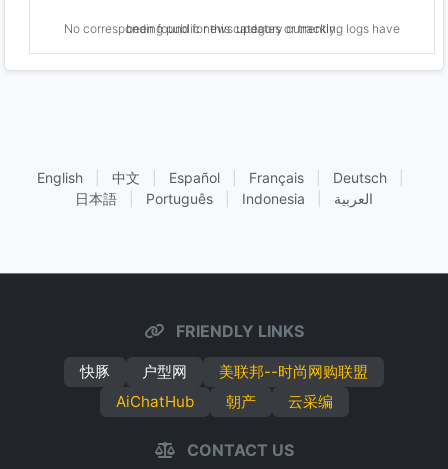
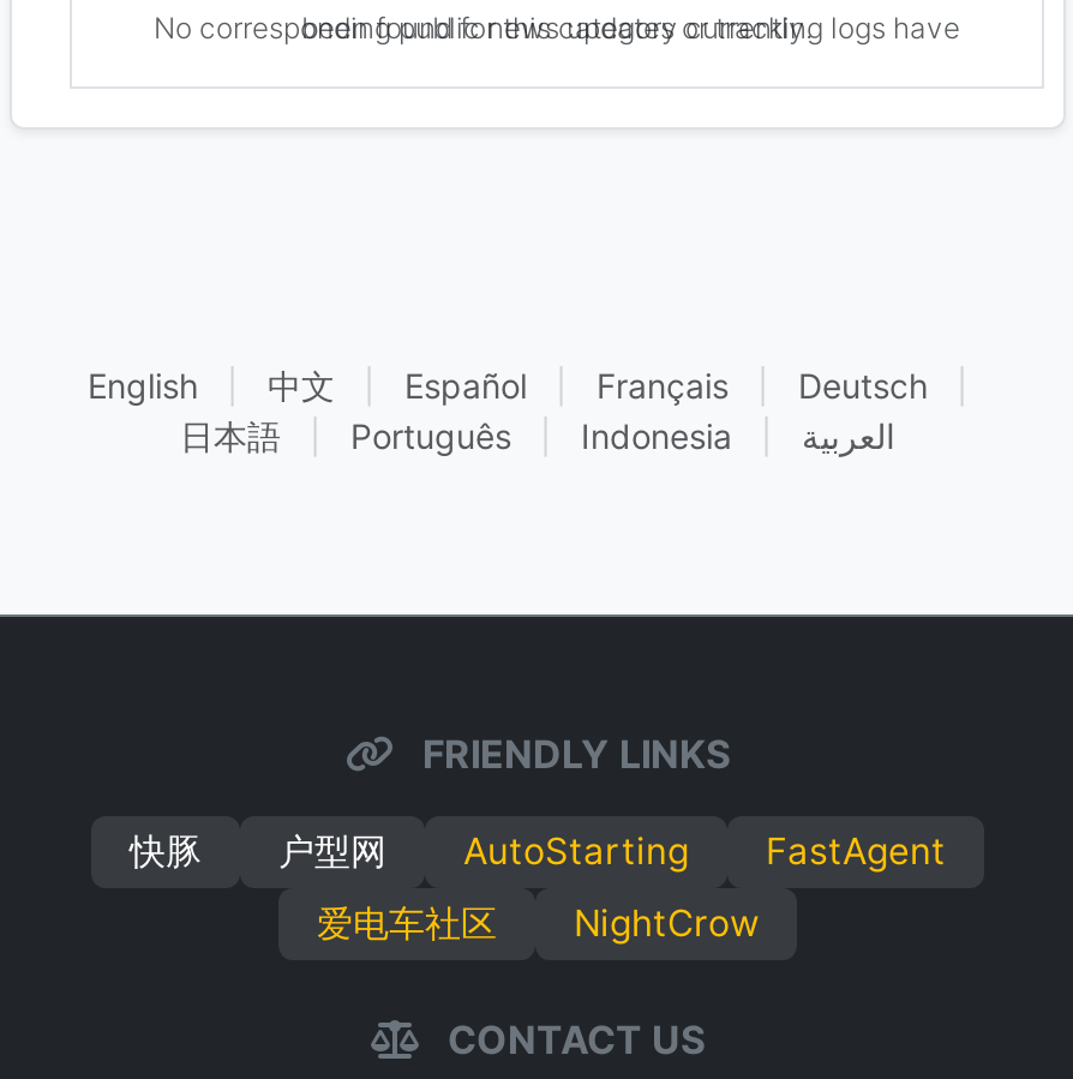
[219,362,368,381] 美联邦--时尚网购联盟 -> [463,828,946,874] AutoStarting | FastAgent
[115,392,332,411] AiChatHub | 朝产 | 云采编 -> [317,900,759,946] 爱电车社区 | NightCrow

